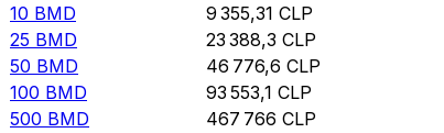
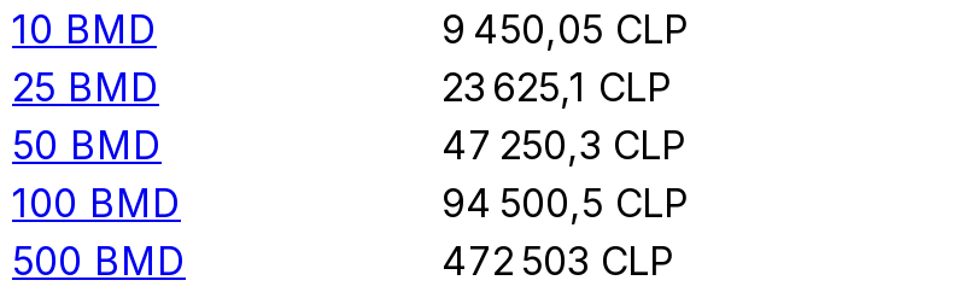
[206,3,313,25] 9 355,31 CLP -> [441,6,690,54] 9 450,05 CLP
[206,29,316,51] 23 388,3 CLP -> [441,63,673,112] 23 625,1 CLP
[206,55,321,77] 46 776,6 CLP -> [441,121,688,170] 47 250,3 CLP
[206,82,312,104] 93 553,1 CLP -> [441,179,690,228] 94 500,5 CLP
[206,108,316,130] 467 766 CLP -> [441,237,675,285] 472 503 CLP

